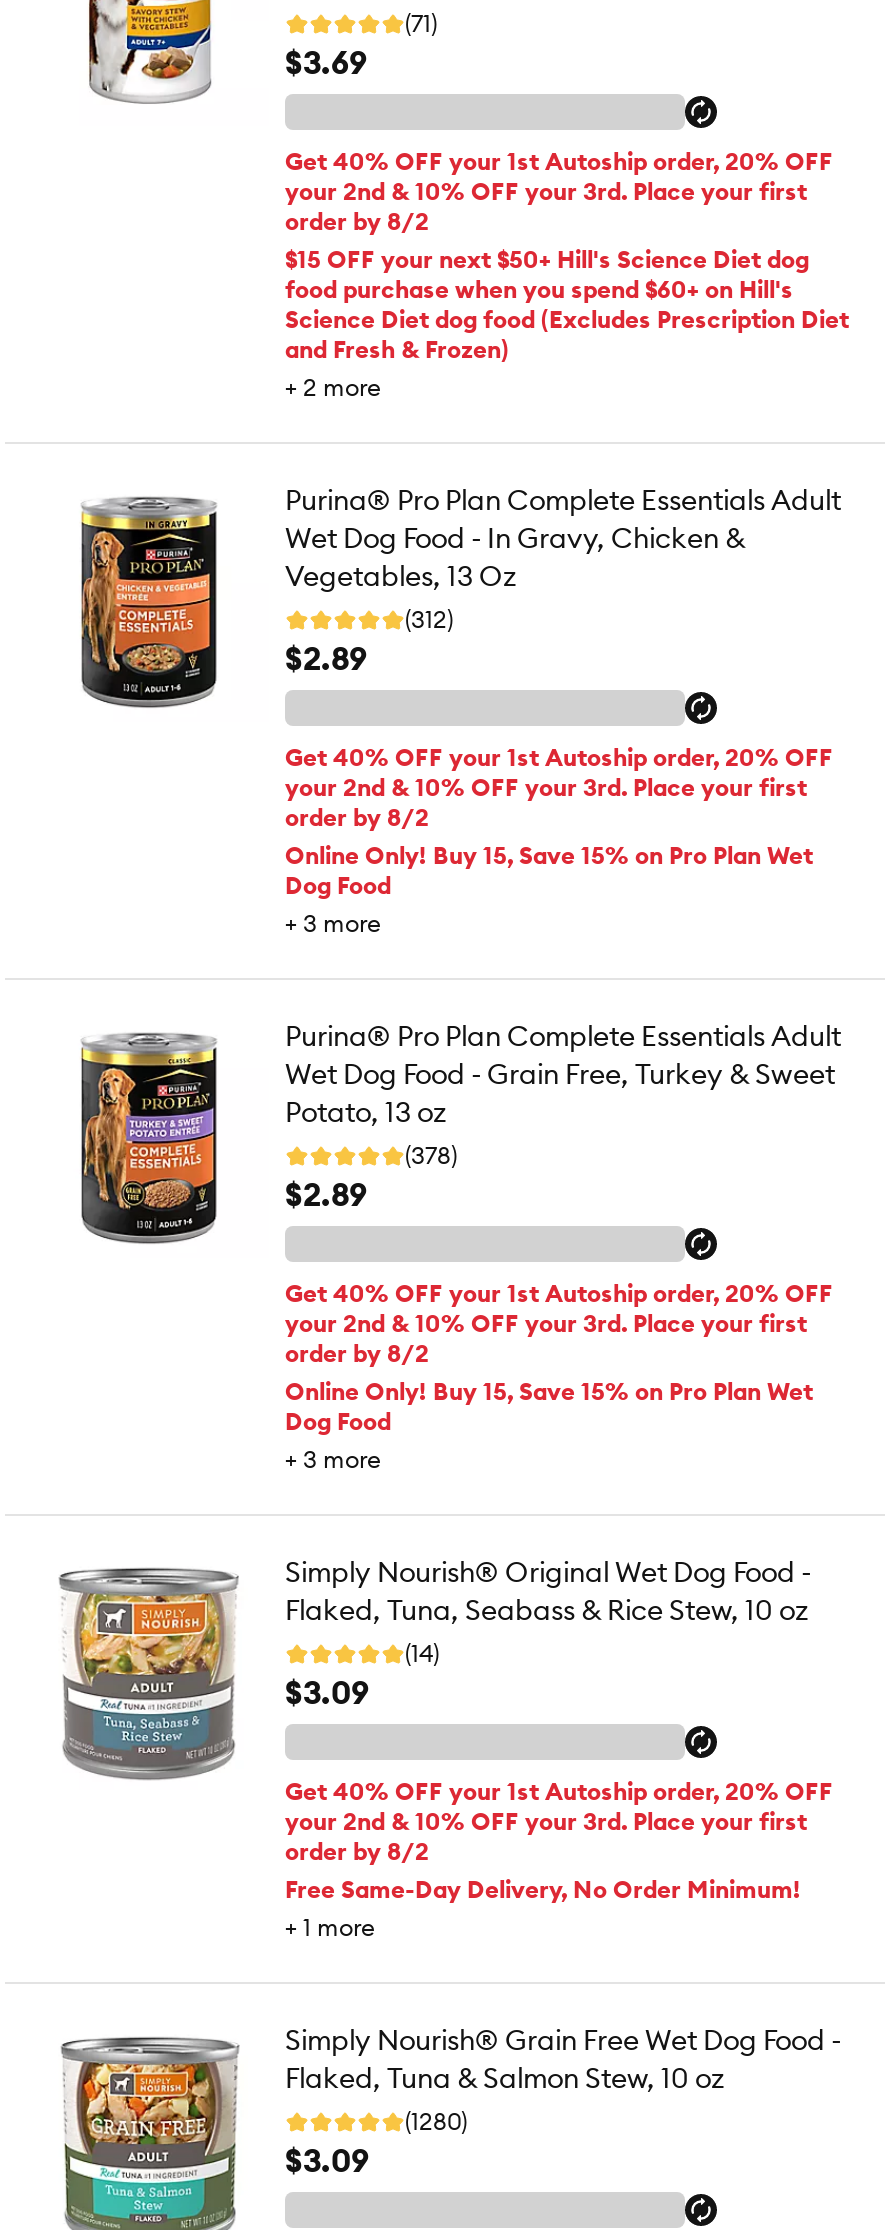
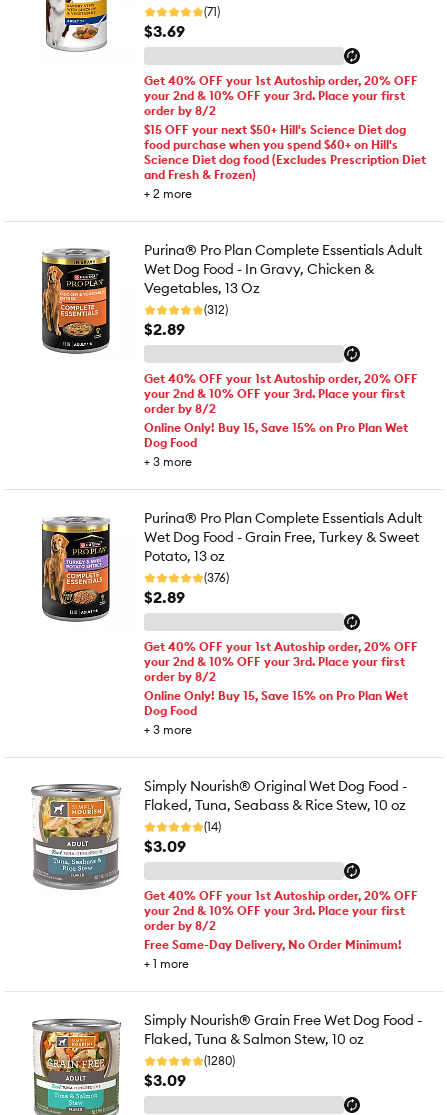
[405,1140,457,1170] (378) -> [204,570,229,585] (376)

